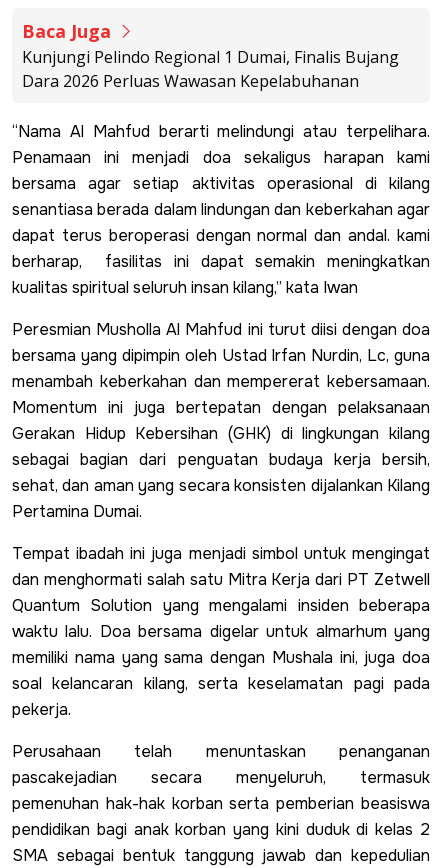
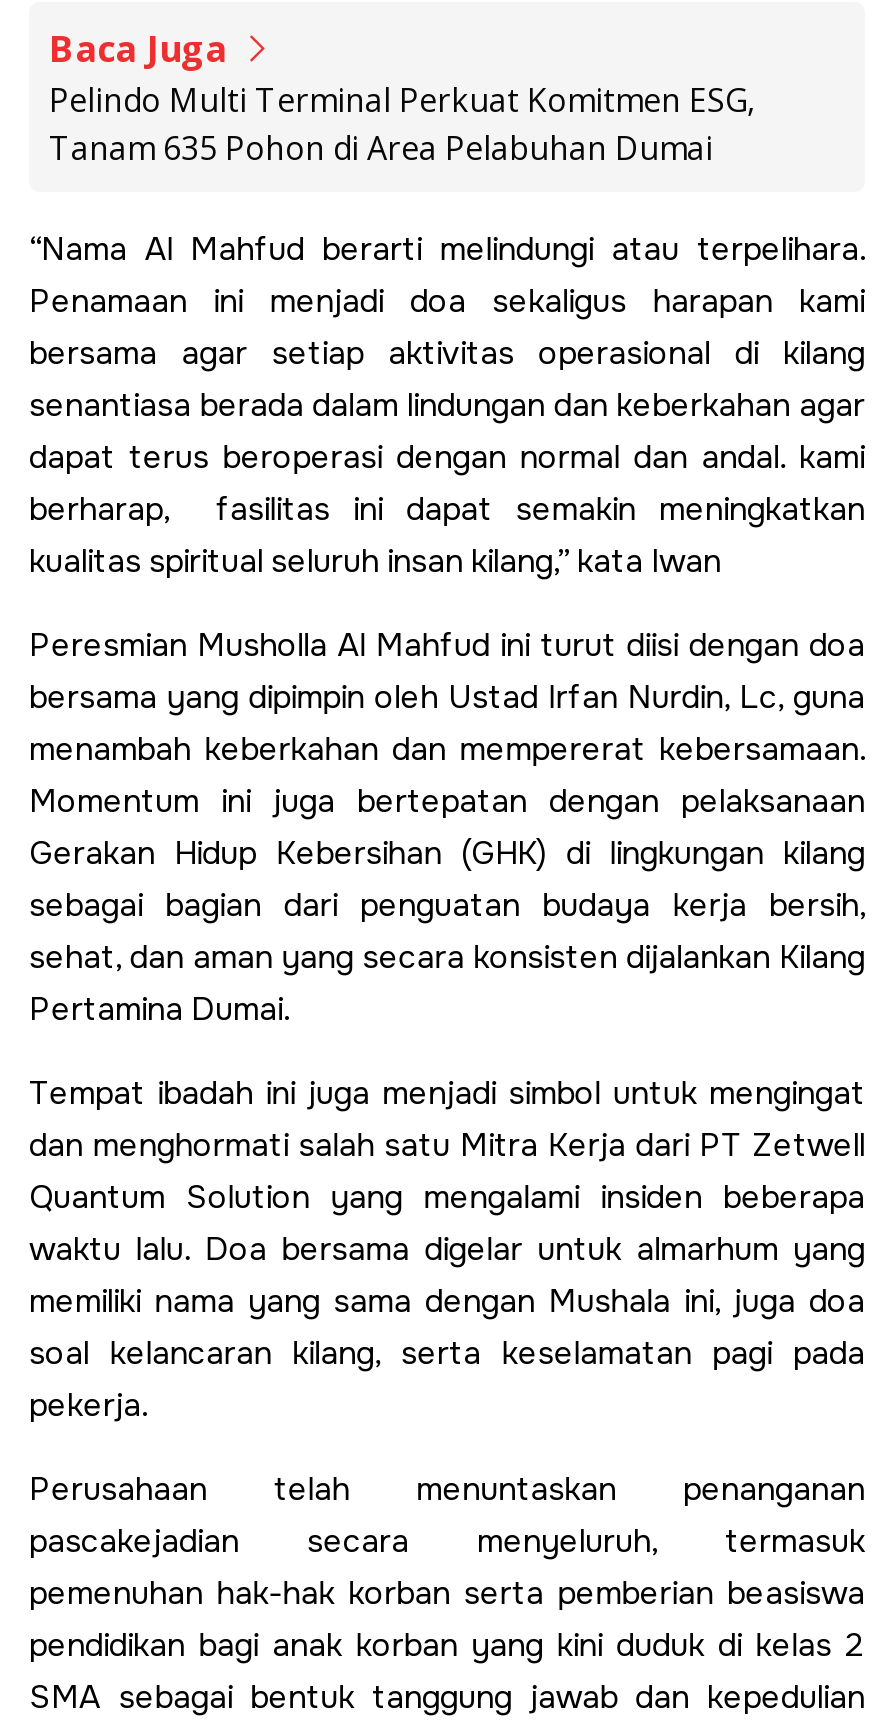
[22,46,399,92] Kunjungi Pelindo Regional 1 Dumai, Finalis Bujang | Dara 2026 Perluas Wawasan Kepelabuhanan -> [49,77,755,169] Pelindo Multi Terminal Perkuat Komitmen ESG, | Tanam 635 Pohon di Area Pelabuhan Dumai

